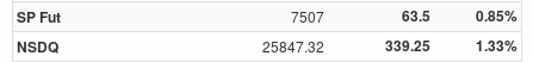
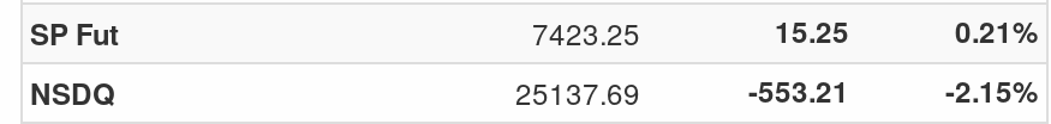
[291,5,324,26] 7507 -> [532,11,640,52] 7423.25
[402,4,430,26] 63.5 -> [775,9,849,52] 15.25
[476,4,517,26] 0.85% -> [955,9,1039,52] 0.21%
[262,35,324,56] 25847.32 -> [515,71,640,111] 25137.69
[385,34,430,56] 339.25 -> [748,68,849,111] -553.21
[476,34,517,56] 1.33% -> [945,68,1039,111] -2.15%

